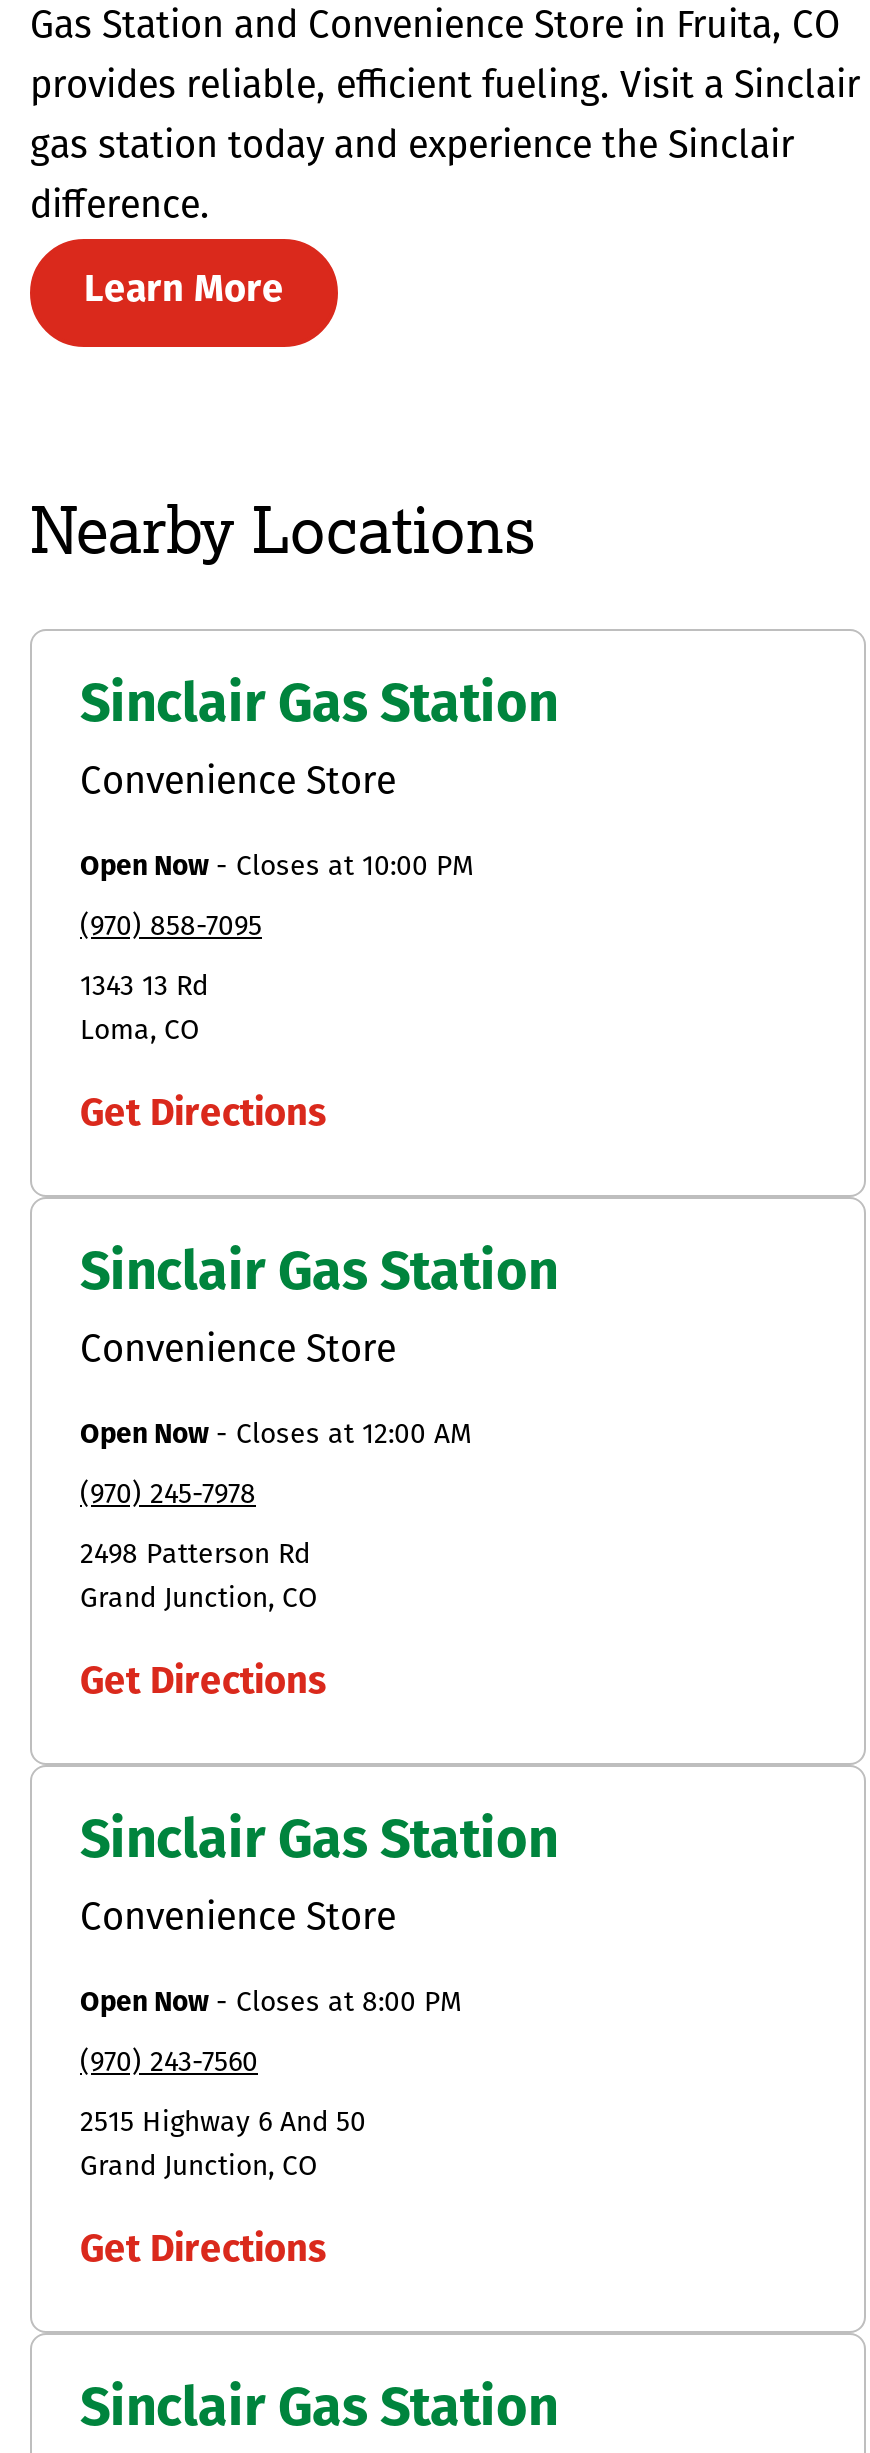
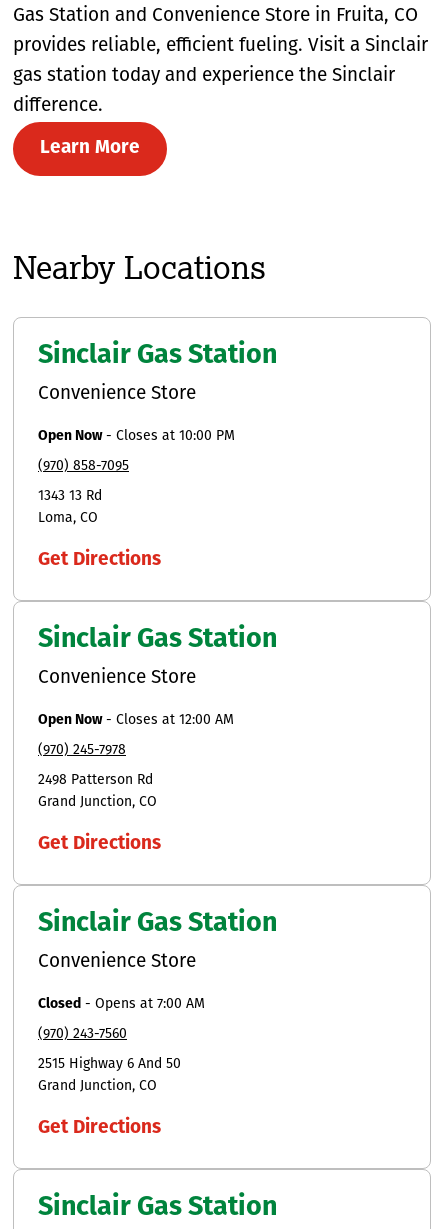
[80,1990,462,2020] Open Now - Closes at 8:00 PM -> [38,997,205,1012] Closed - Opens at 7:00 AM

